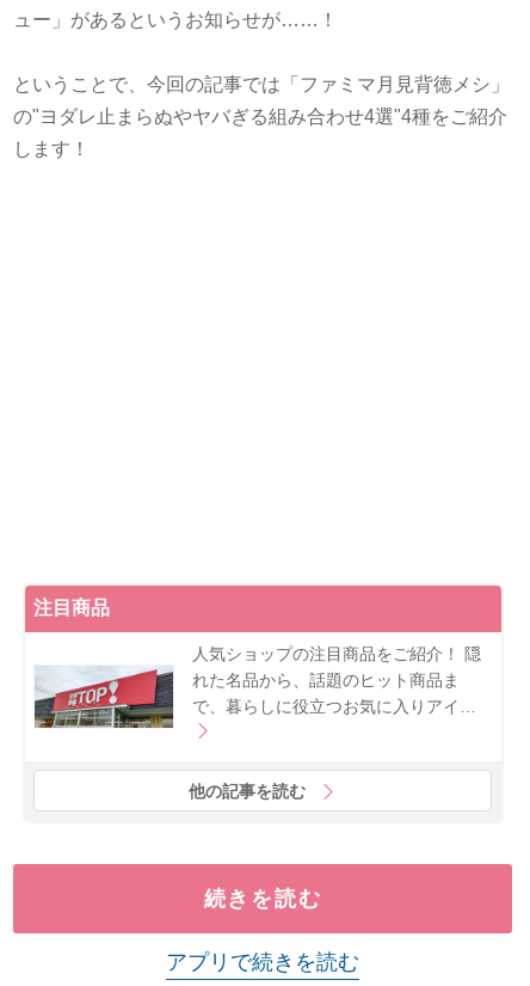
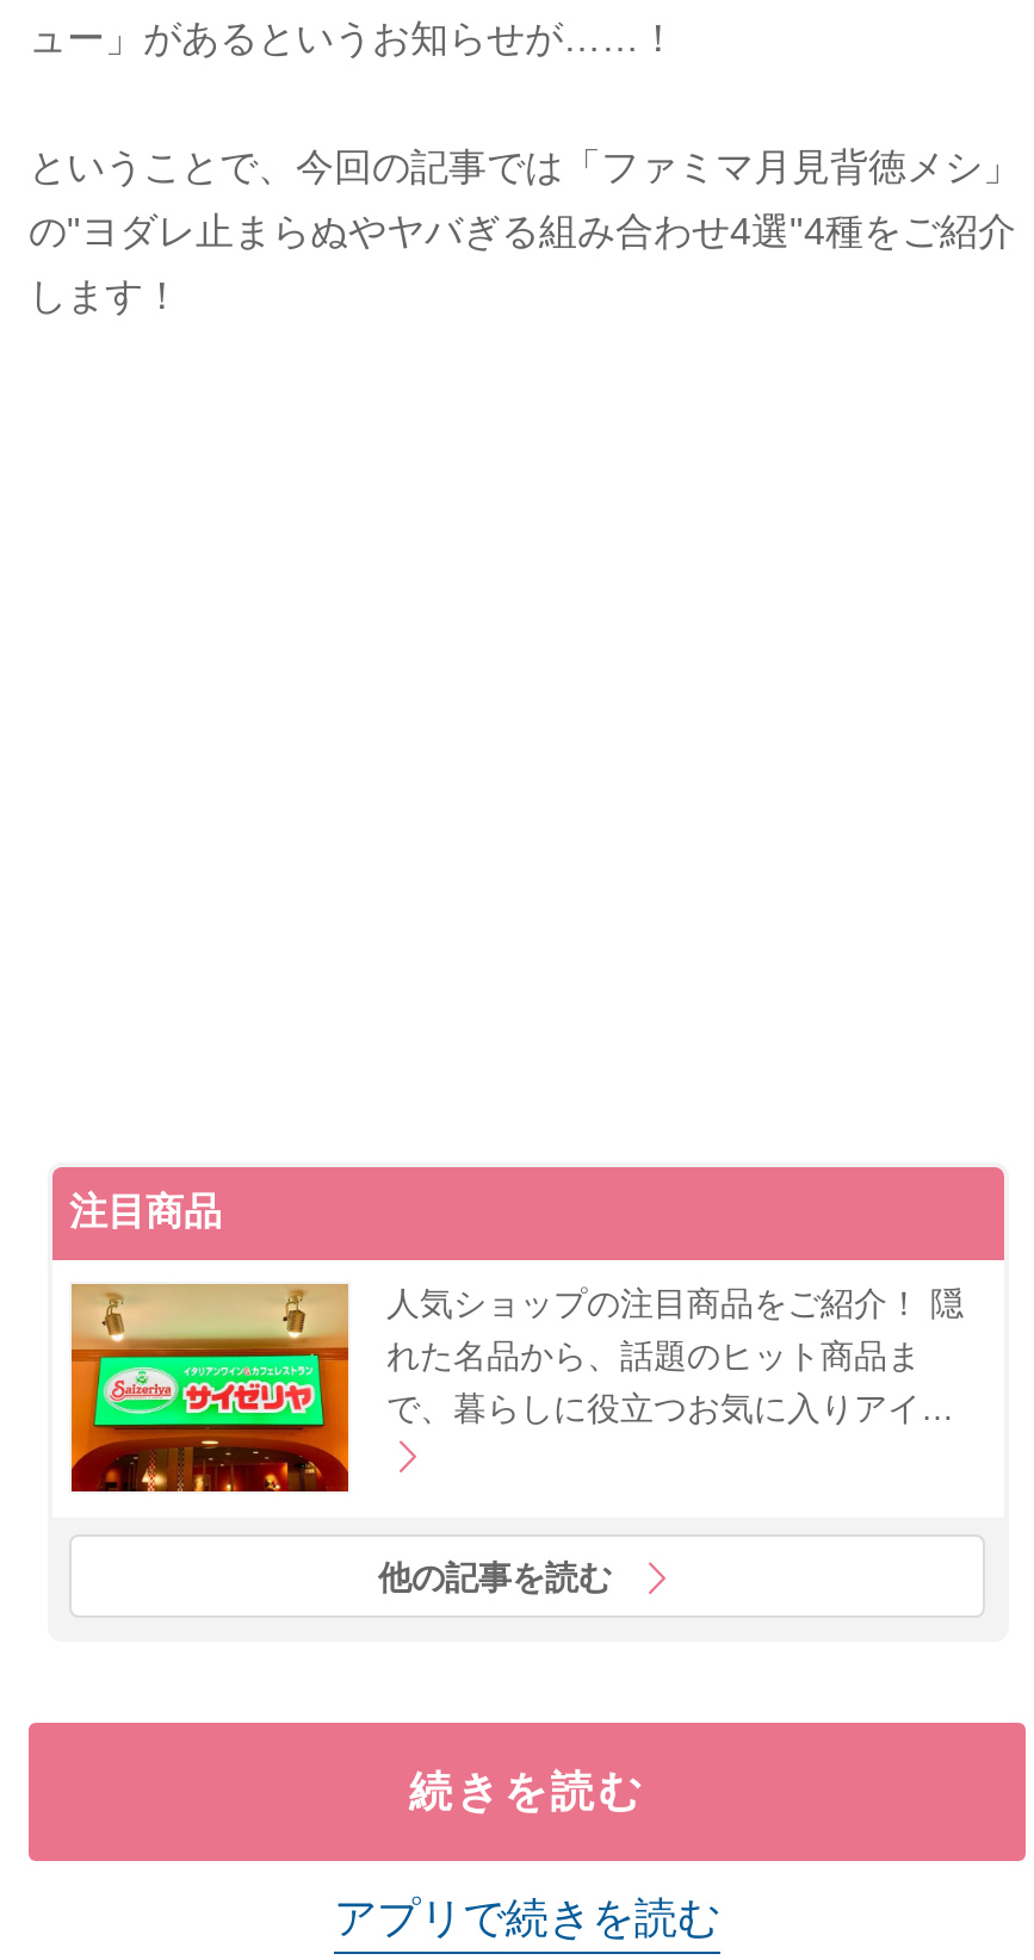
[33,644,174,748] [image] -> [69,1282,351,1494] [image]

